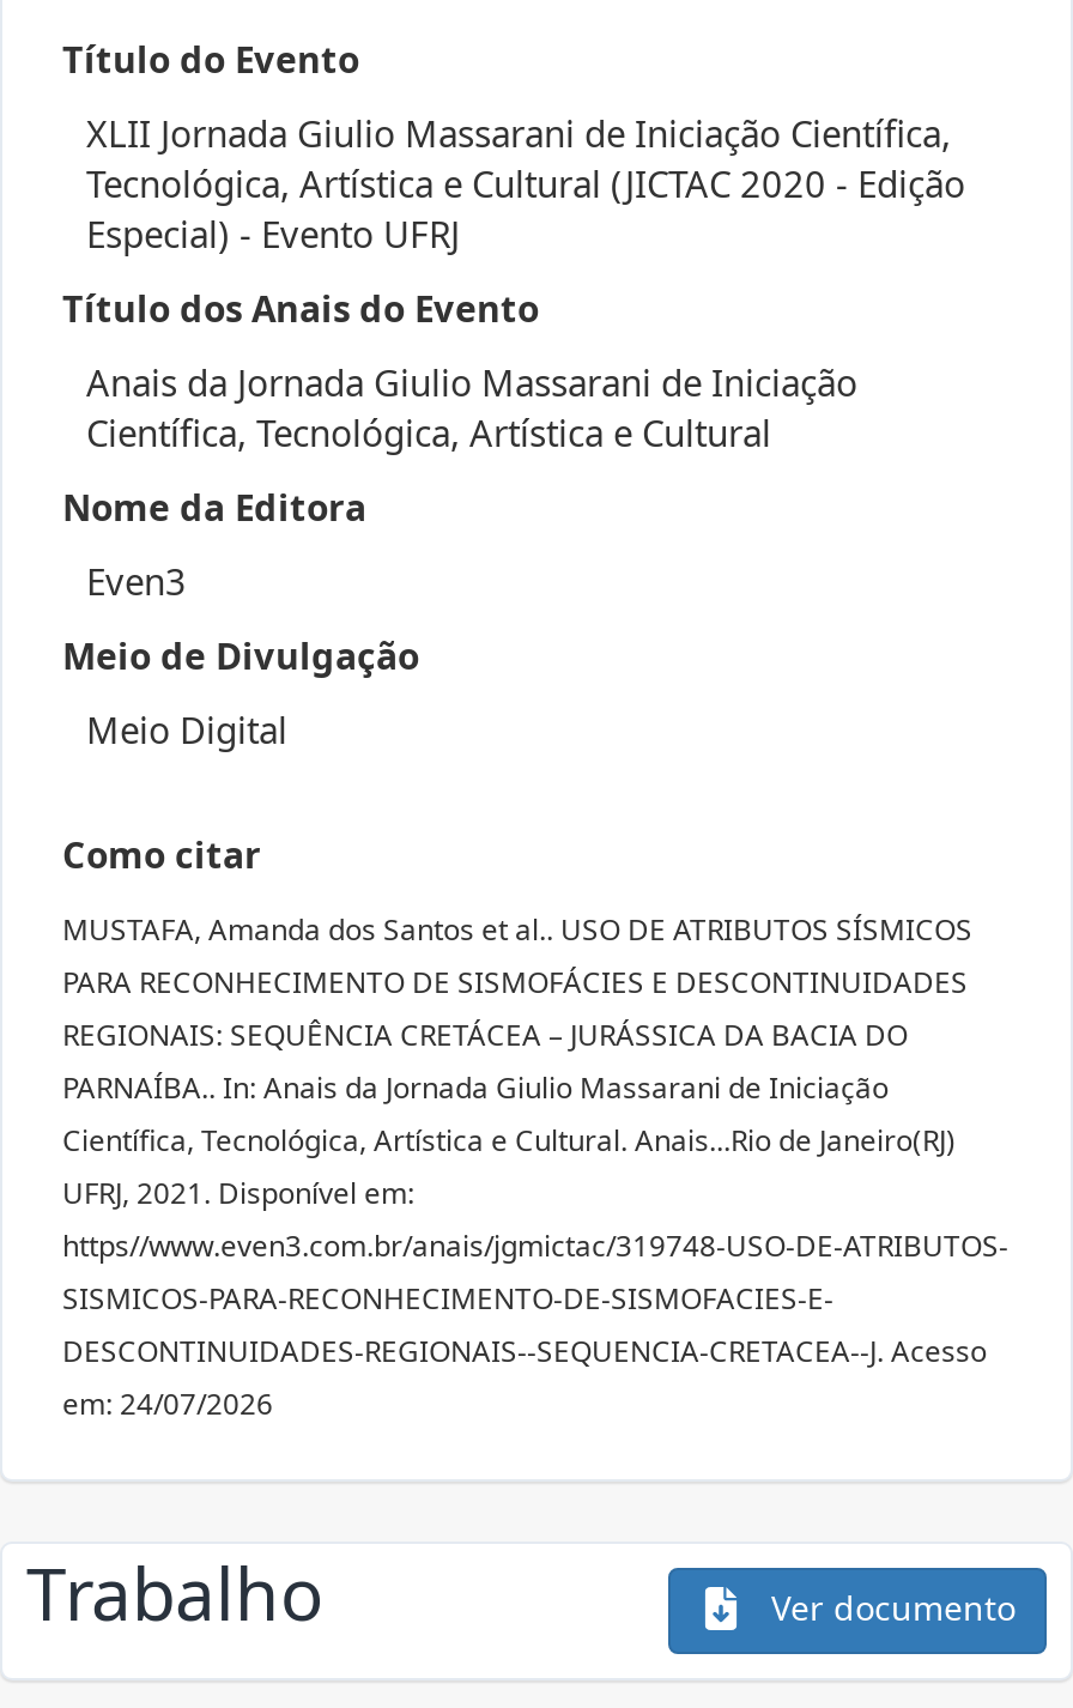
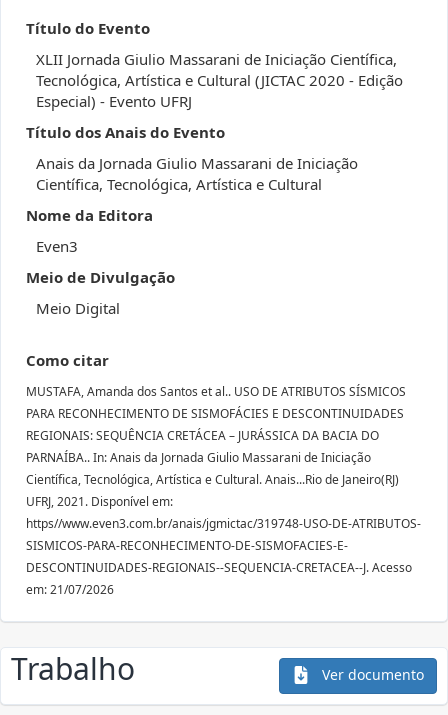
[62,1383,273,1424] em: 24/07/2026 -> [26,581,114,598] em: 21/07/2026

